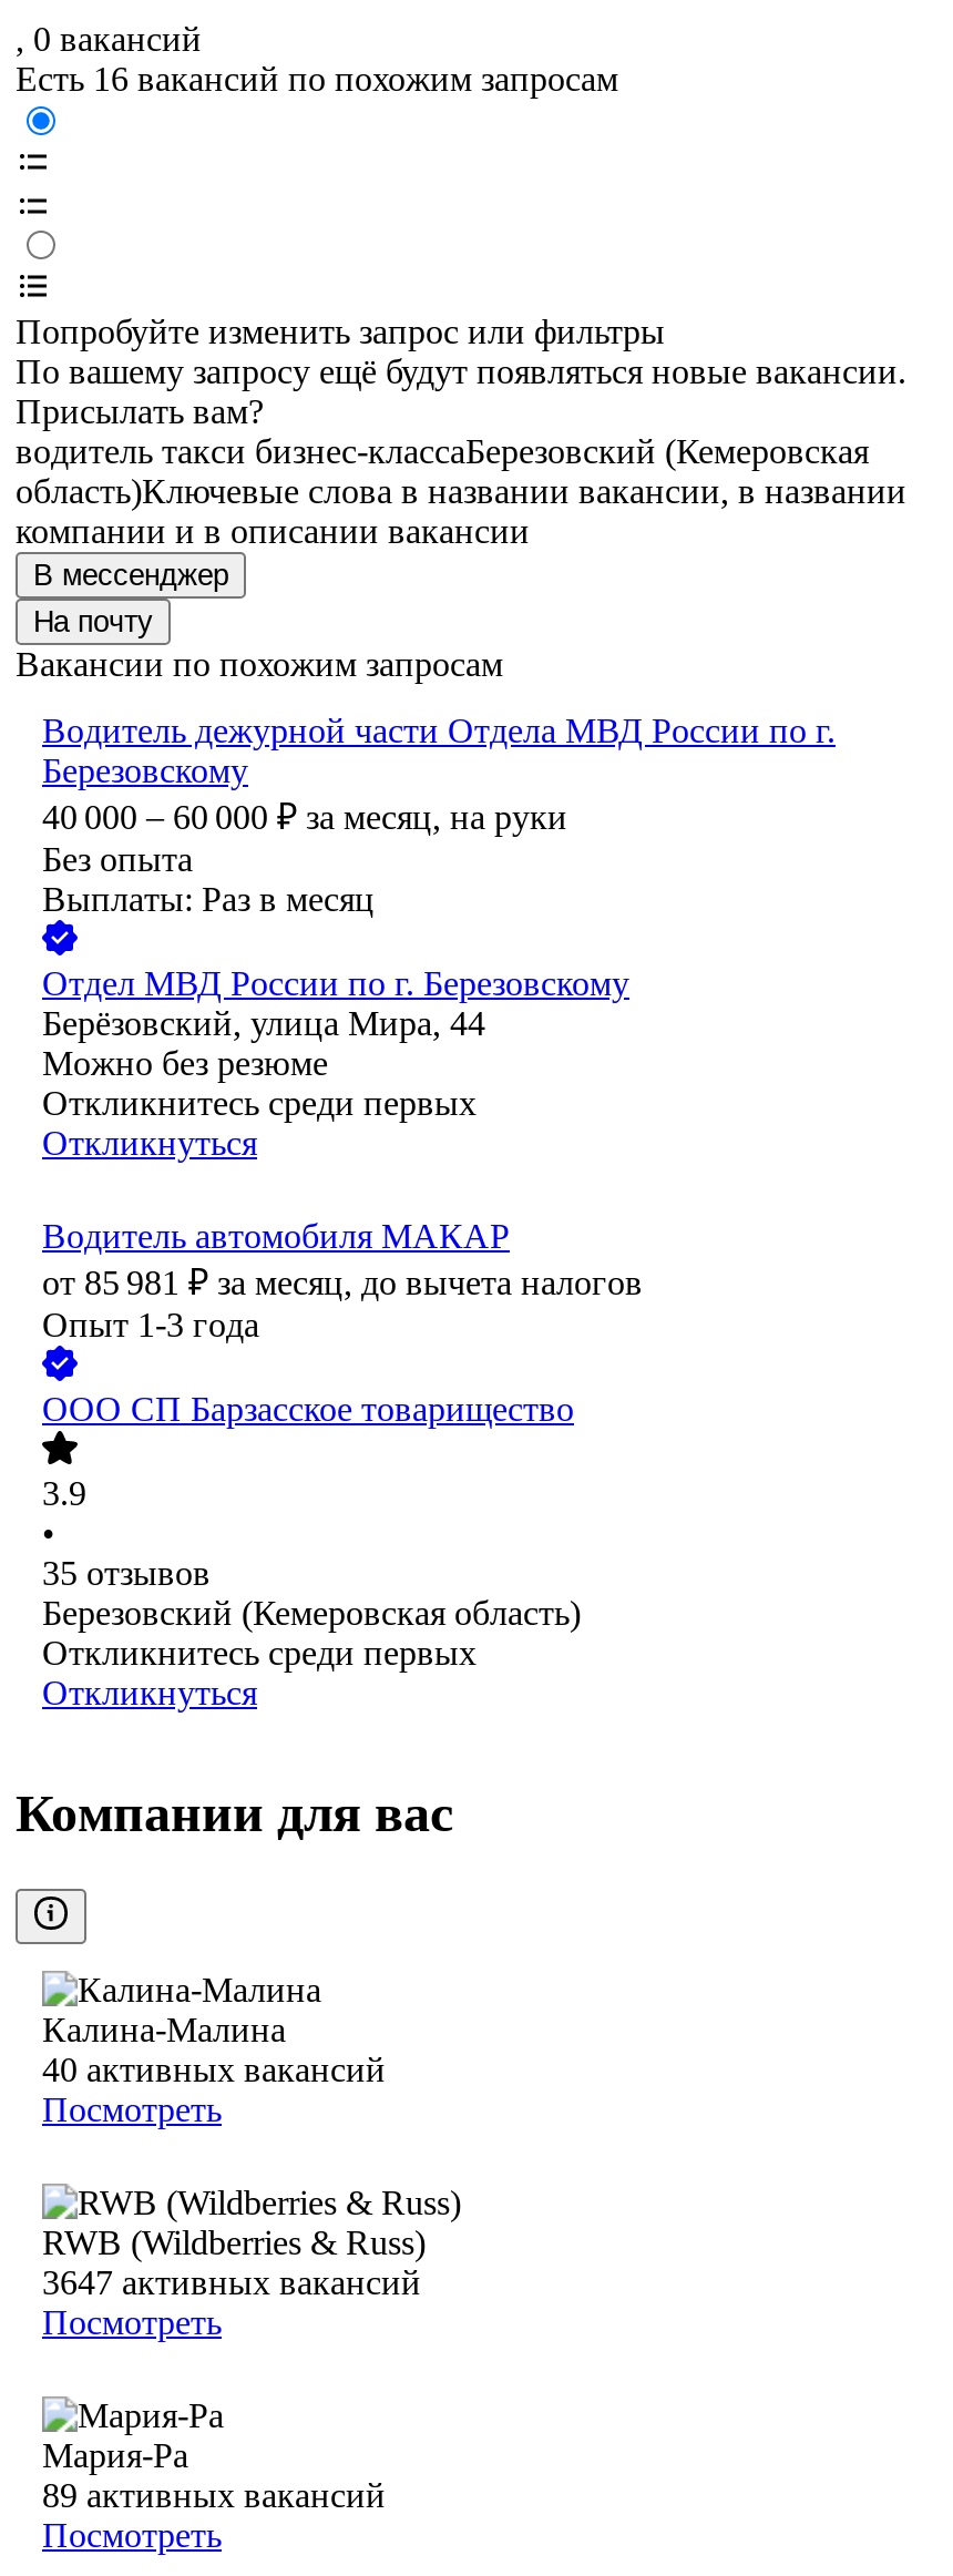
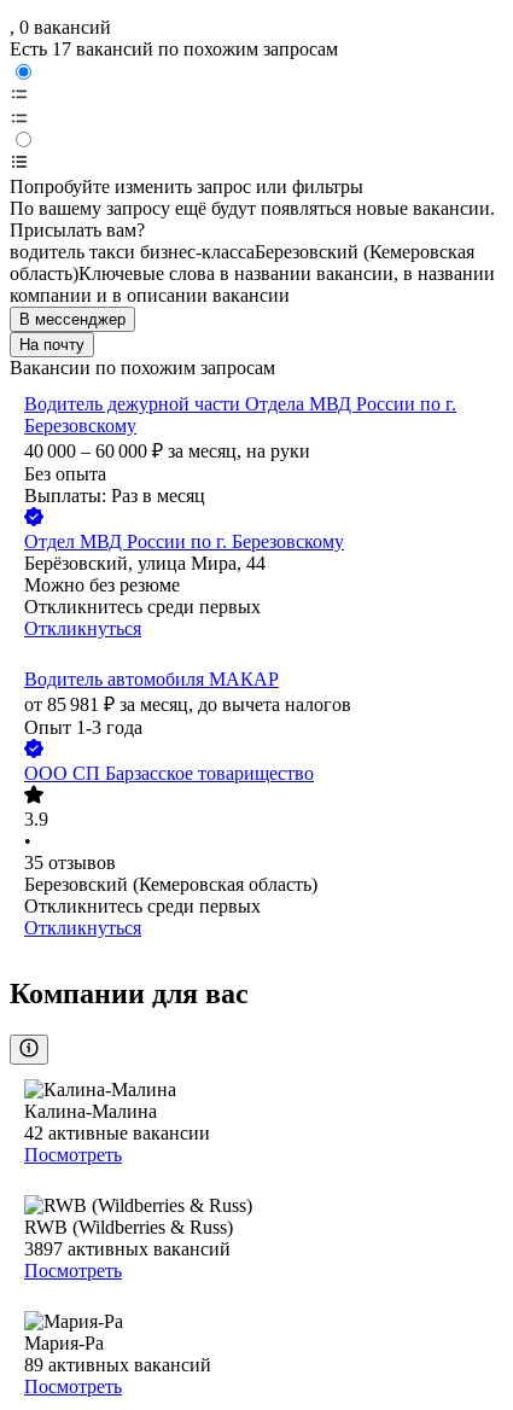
[16,61,618,99] Есть 16 вакансий по похожим запросам -> [10,39,338,60] Есть 17 вакансий по похожим запросам
[42,2051,386,2089] 40 активных вакансий -> [24,1123,210,1144] 42 активные вакансии
[42,2264,421,2302] 3647 активных вакансий -> [24,1239,231,1259] 3897 активных вакансий

